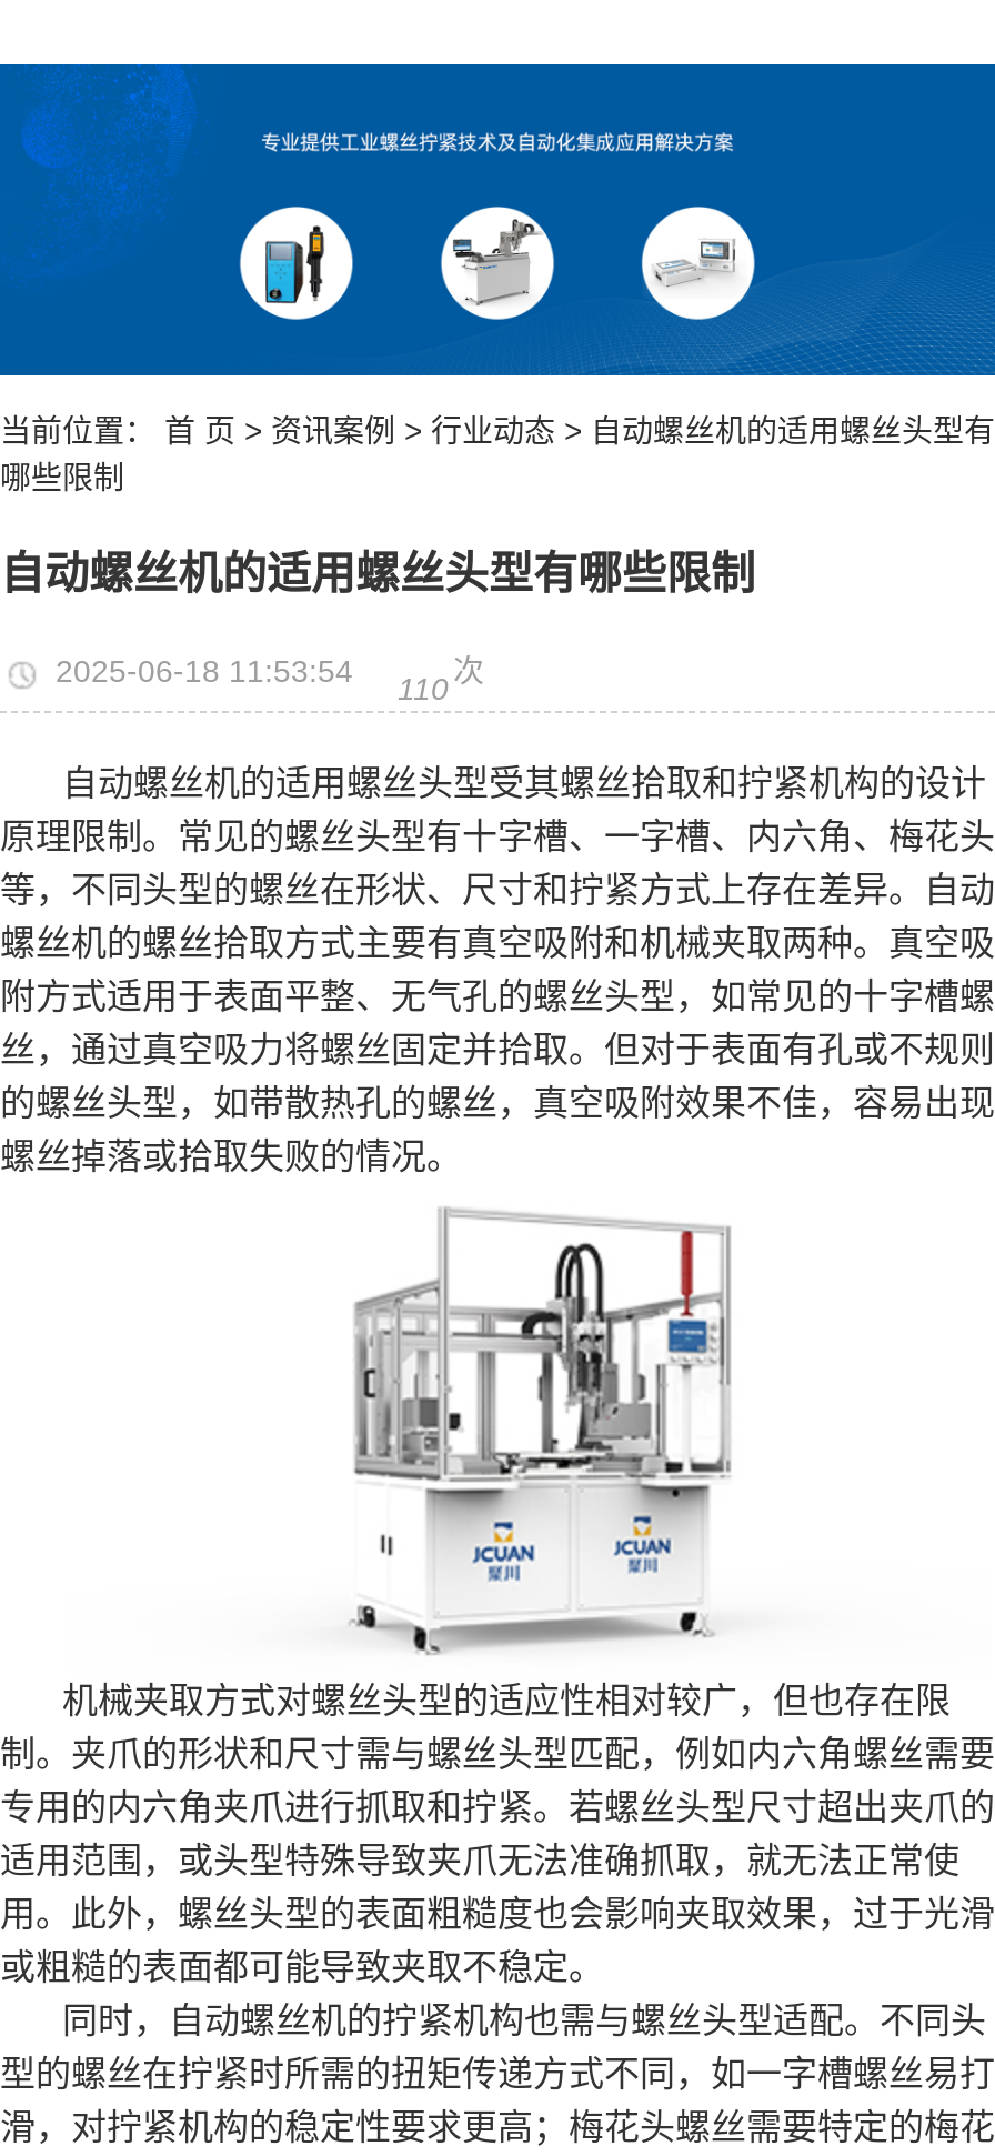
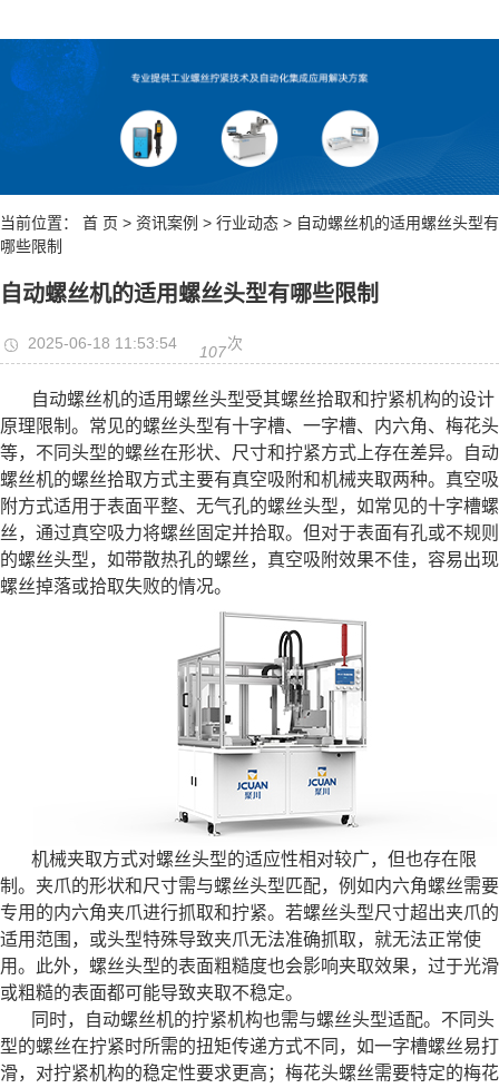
[56,653,484,705] 2025-06-18 11:53:54 110 次 -> [28,334,243,360] 2025-06-18 11:53:54 107次

